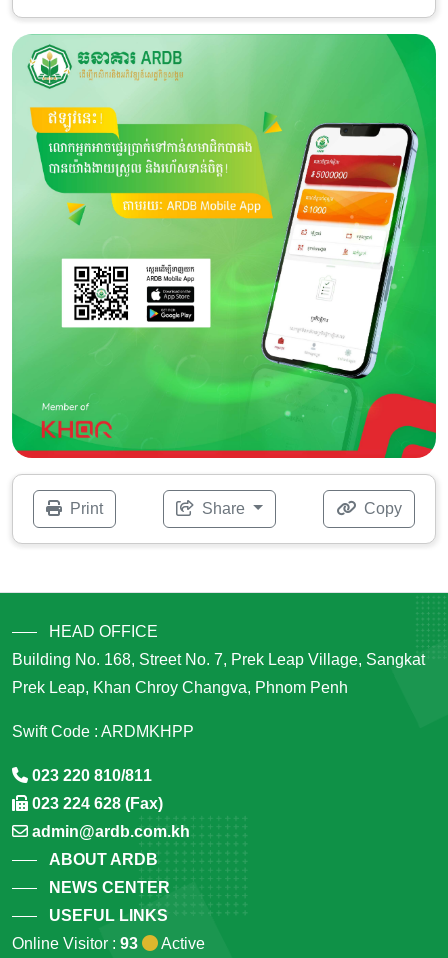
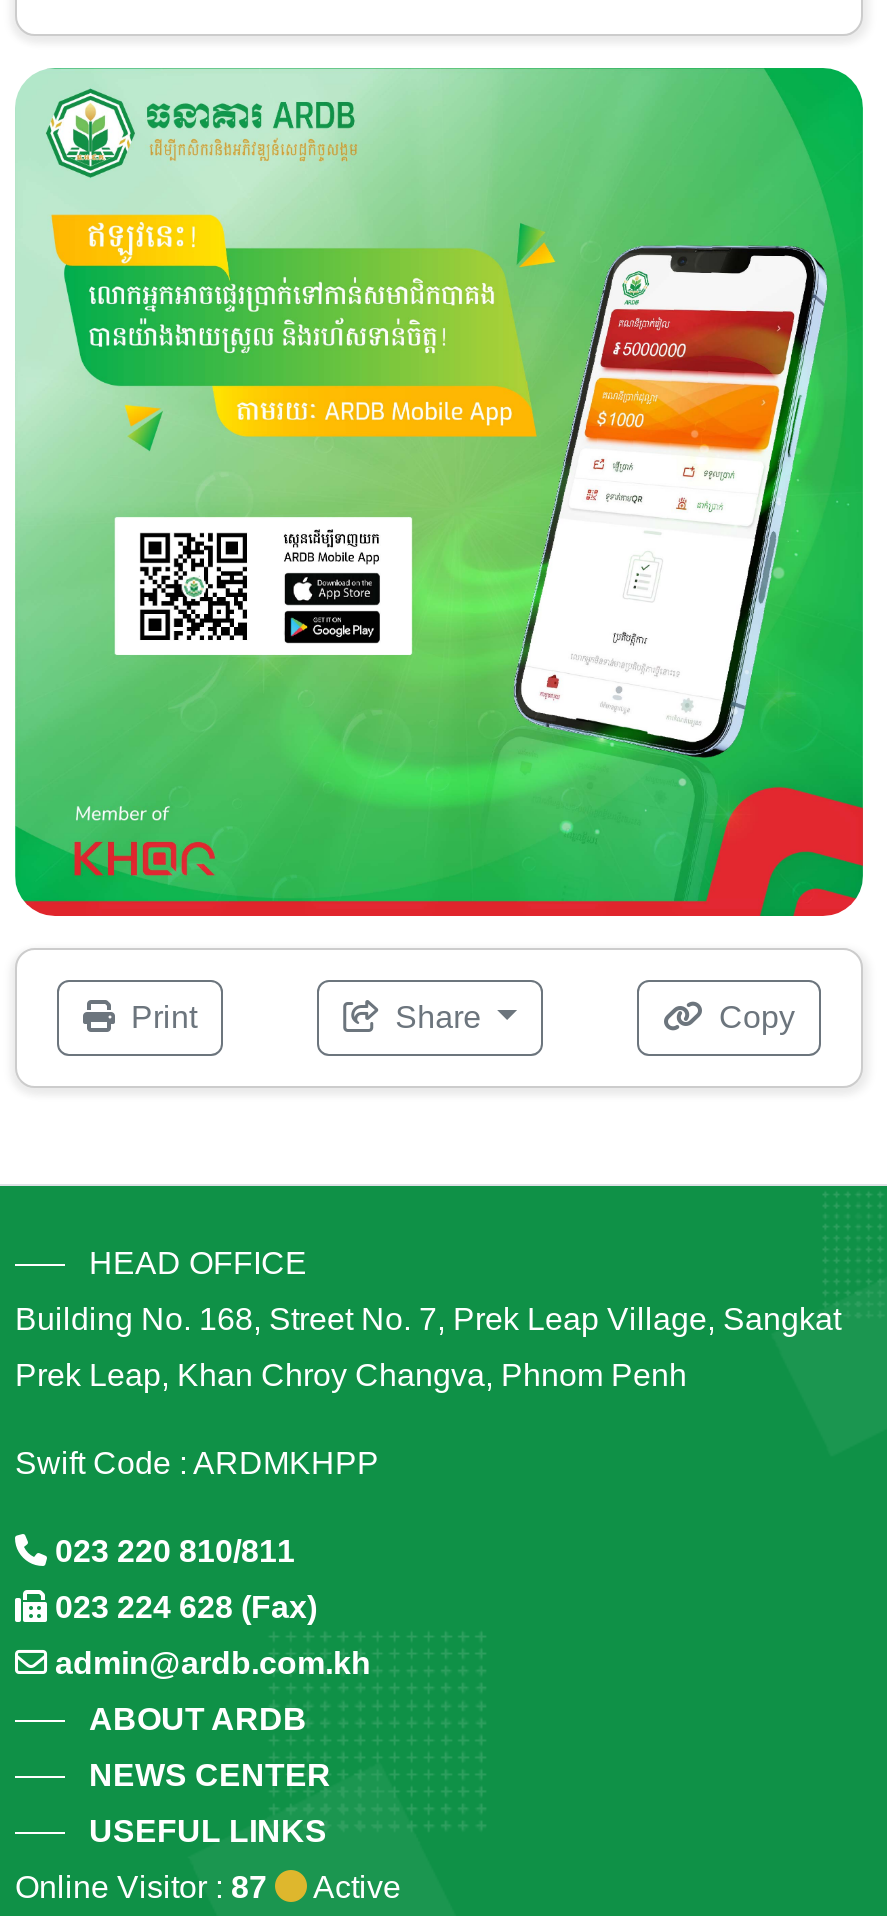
[12,935,138,952] Online Visitor : 93 -> [15,1870,267,1904] Online Visitor : 87

